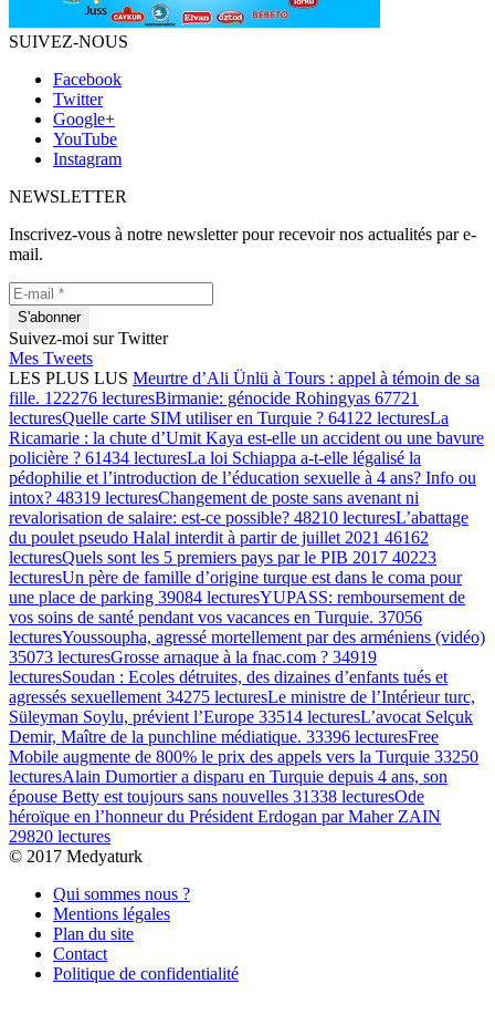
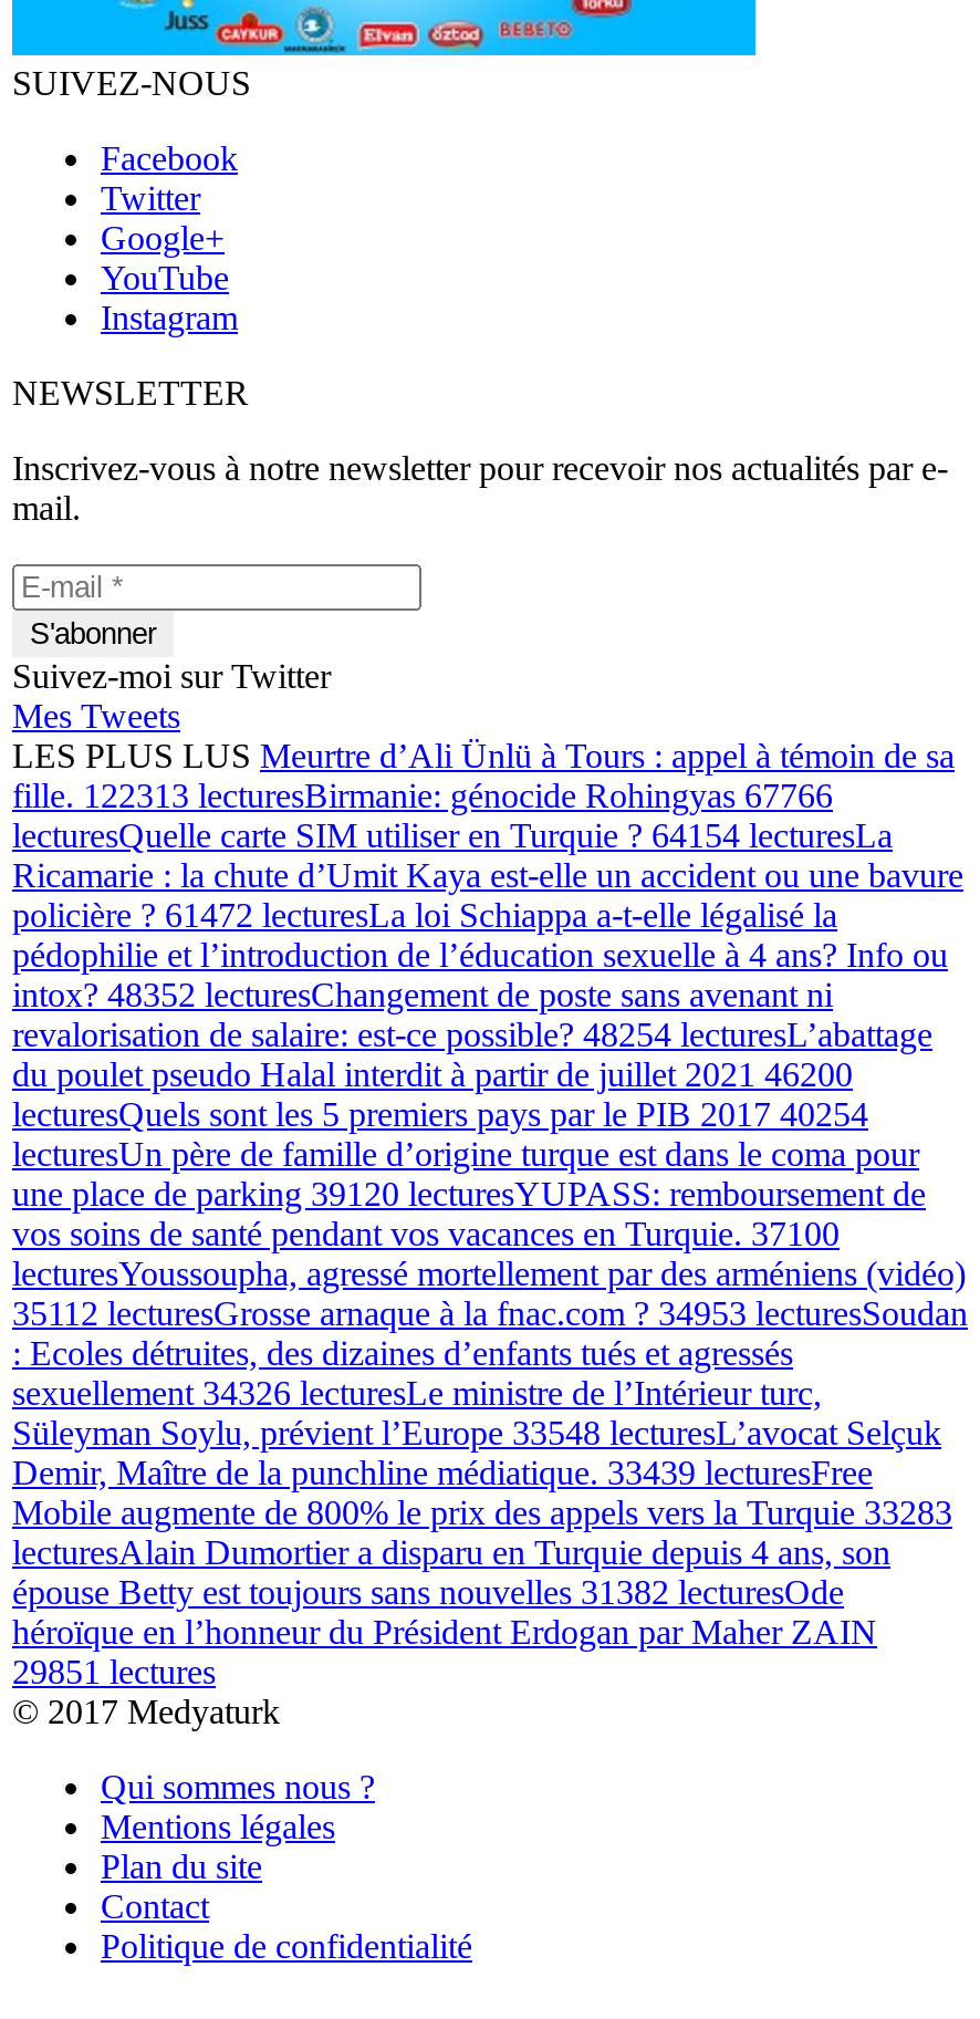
[9,389,419,407] fille. 122276 lecturesBirmanie: génocide Rohingyas 67721 -> [12,777,833,814] fille. 122313 lecturesBirmanie: génocide Rohingyas 67766
[9,409,449,427] lecturesQuelle carte SIM utiliser en Turquie ? 64122 lecturesLa -> [12,817,893,854] lecturesQuelle carte SIM utiliser en Turquie ? 64154 lecturesLa
[9,448,421,467] policière ? 61434 lecturesLa loi Schiappa a-t-elle légalisé la -> [12,896,837,934] policière ? 61472 lecturesLa loi Schiappa a-t-elle légalisé la
[9,488,419,507] intox? 48319 lecturesChangement de poste sans avenant ni -> [12,976,833,1014] intox? 48352 lecturesChangement de poste sans avenant ni
[9,508,468,527] revalorisation de salaire: est-ce possible? 48210 lecturesL’abattage -> [12,1016,932,1053] revalorisation de salaire: est-ce possible? 48254 lecturesL’abattage
[9,528,429,547] du poulet pseudo Halal interdit à partir de juillet 2021 46162 -> [12,1056,853,1093] du poulet pseudo Halal interdit à partir de juillet 2021 46200
[9,548,436,567] lecturesQuels sont les 5 premiers pays par le PIB 2017 40223 -> [12,1095,868,1133] lecturesQuels sont les 5 premiers pays par le PIB 2017 40254
[9,588,465,607] une place de parking 39084 lecturesYUPASS: remboursement de -> [12,1175,926,1213] une place de parking 39120 lecturesYUPASS: remboursement de
[9,608,422,627] vos soins de santé pendant vos vacances en Turquie. 37056 -> [12,1215,840,1253] vos soins de santé pendant vos vacances en Turquie. 37100
[9,648,478,766] 35073 lecturesGrosse arnaque à la fnac.com ? 34919 | lecturesSoudan : Ecoles détruites, des dizaines d’enfants tués et | agressés sexuellement 34275 lecturesLe ministre de l’Intérieur turc, | Süleyman Soylu, prévient l’Europe 33514 lecturesL’avocat Selçuk | Demir, Maître de la punchline médiatique. 33396 lecturesFree | Mobile augmente de 800% le prix des appels vers la Turquie 33250 -> [12,1295,968,1531] 35112 lecturesGrosse arnaque à la fnac.com ? 34953 lecturesSoudan | : Ecoles détruites, des dizaines d’enfants tués et agressés | sexuellement 34326 lecturesLe ministre de l’Intérieur turc, | Süleyman Soylu, prévient l’Europe 33548 lecturesL’avocat Selçuk | Demir, Maître de la punchline médiatique. 33439 lecturesFree | Mobile augmente de 800% le prix des appels vers la Turquie 33283
[9,787,424,806] épouse Betty est toujours sans nouvelles 31338 lecturesOde -> [12,1573,844,1611] épouse Betty est toujours sans nouvelles 31382 lecturesOde
[9,827,110,846] 29820 lectures -> [12,1653,216,1691] 29851 lectures

